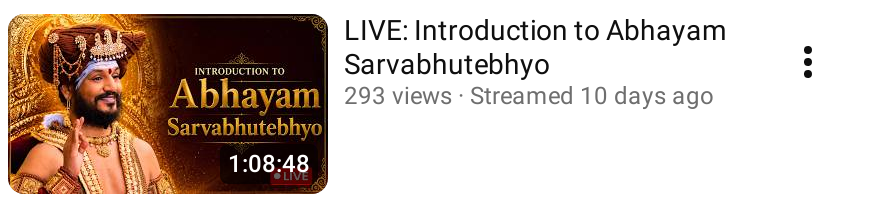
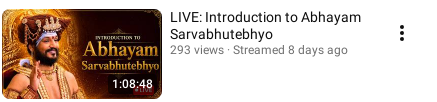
[470,82,714,110] Streamed 10 days ago -> [233,43,348,57] Streamed 8 days ago

